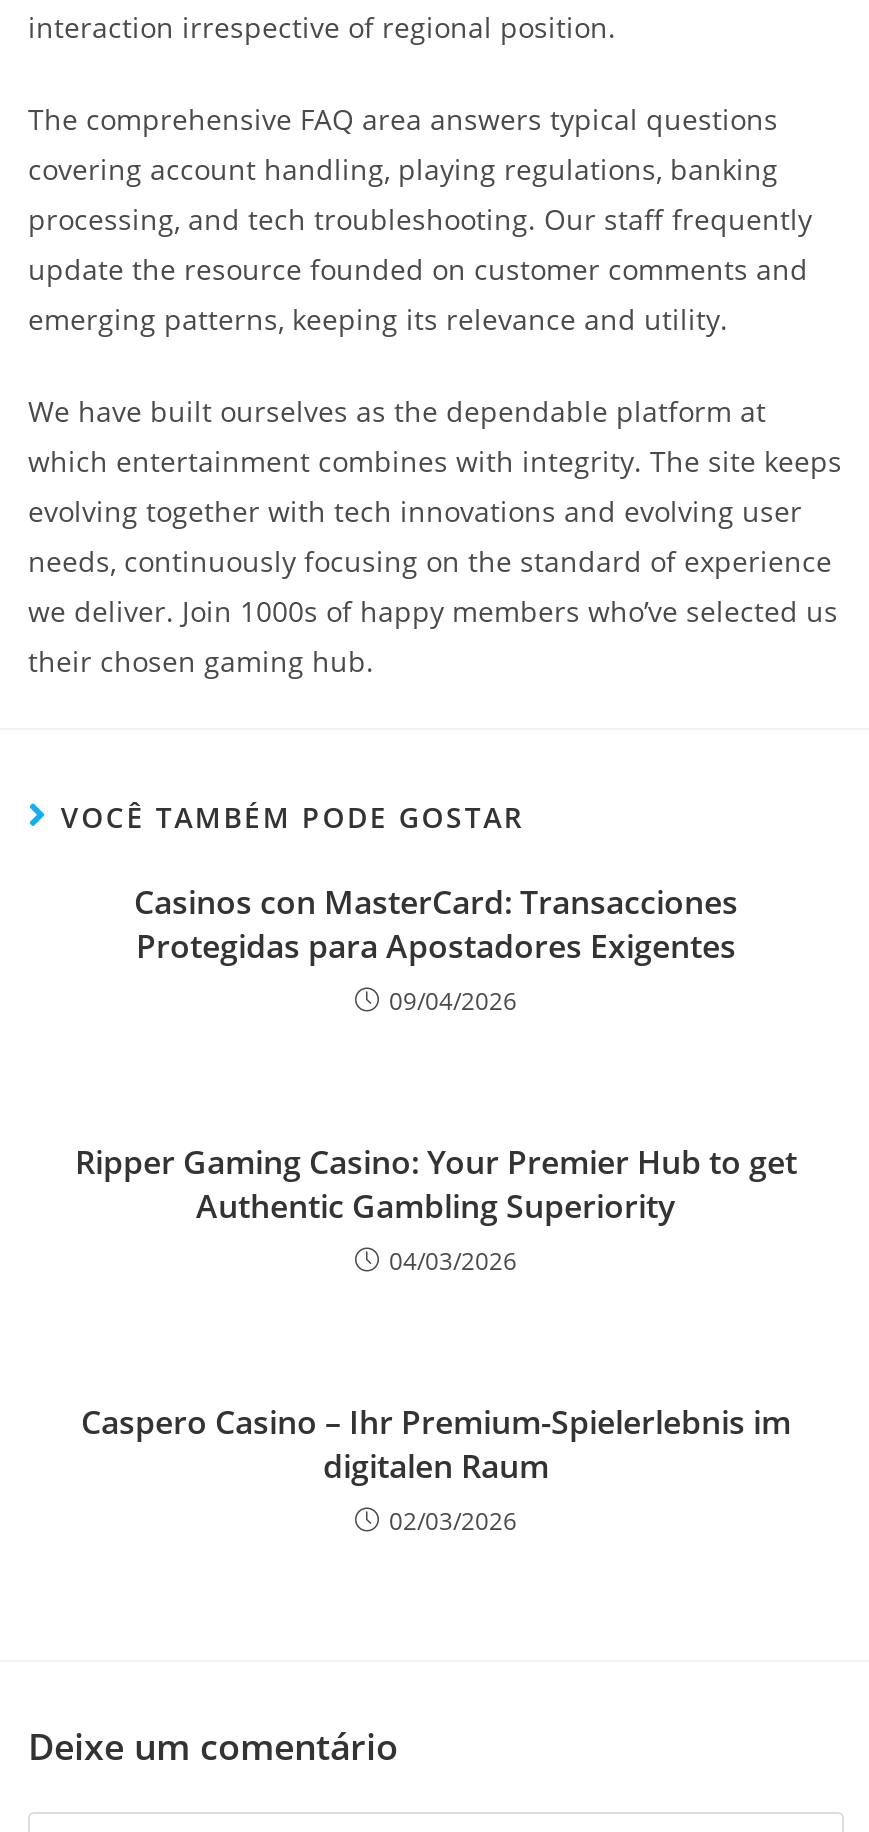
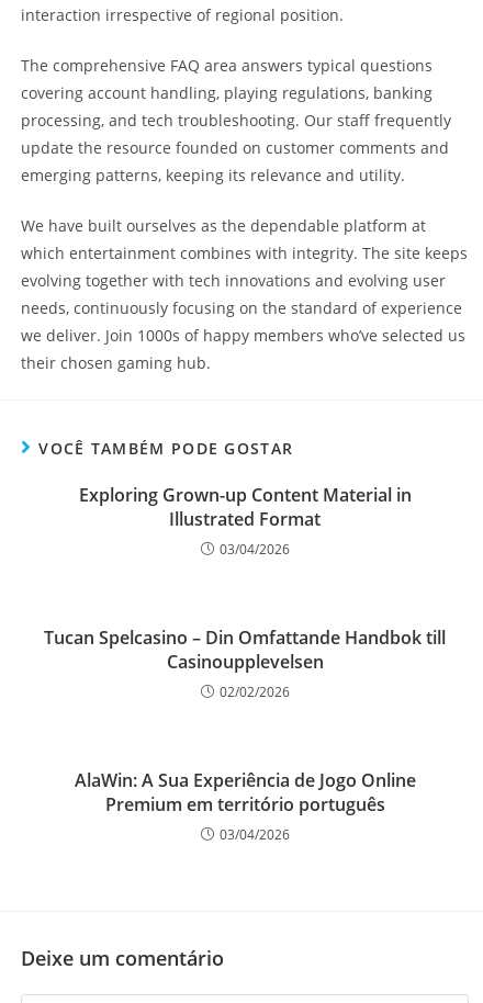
[134,879,738,1017] Casinos con MasterCard: Transacciones | Protegidas para Apostadores Exigentes | 09/04/2026 -> [78,482,411,558] Exploring Grown-up Content Material in | Illustrated Format | 03/04/2026
[75,1139,797,1277] Ripper Gaming Casino: Your Premier Hub to get | Authentic Gambling Superiority | 04/03/2026 -> [44,625,446,701] Tucan Spelcasino – Din Omfattande Handbok till | Casinoupplevelsen | 02/02/2026
[81,1399,791,1537] Caspero Casino – Ihr Premium-Spielerlebnis im | digitalen Raum | 02/03/2026 -> [74,768,415,843] AlaWin: A Sua Experiência de Jogo Online | Premium em território português | 03/04/2026

